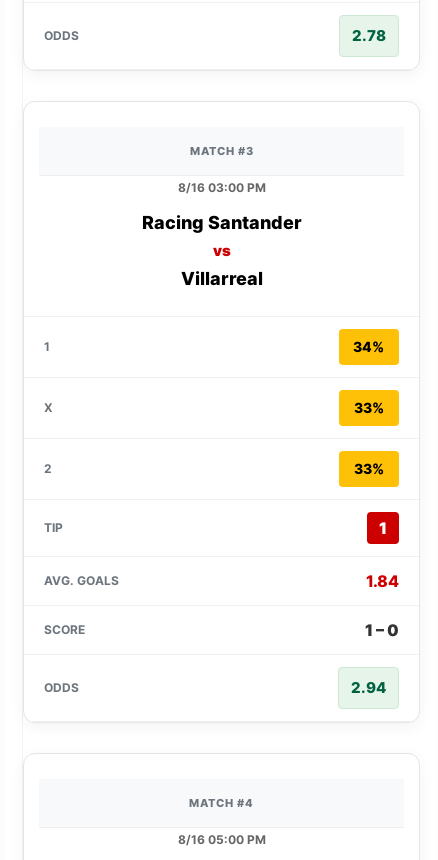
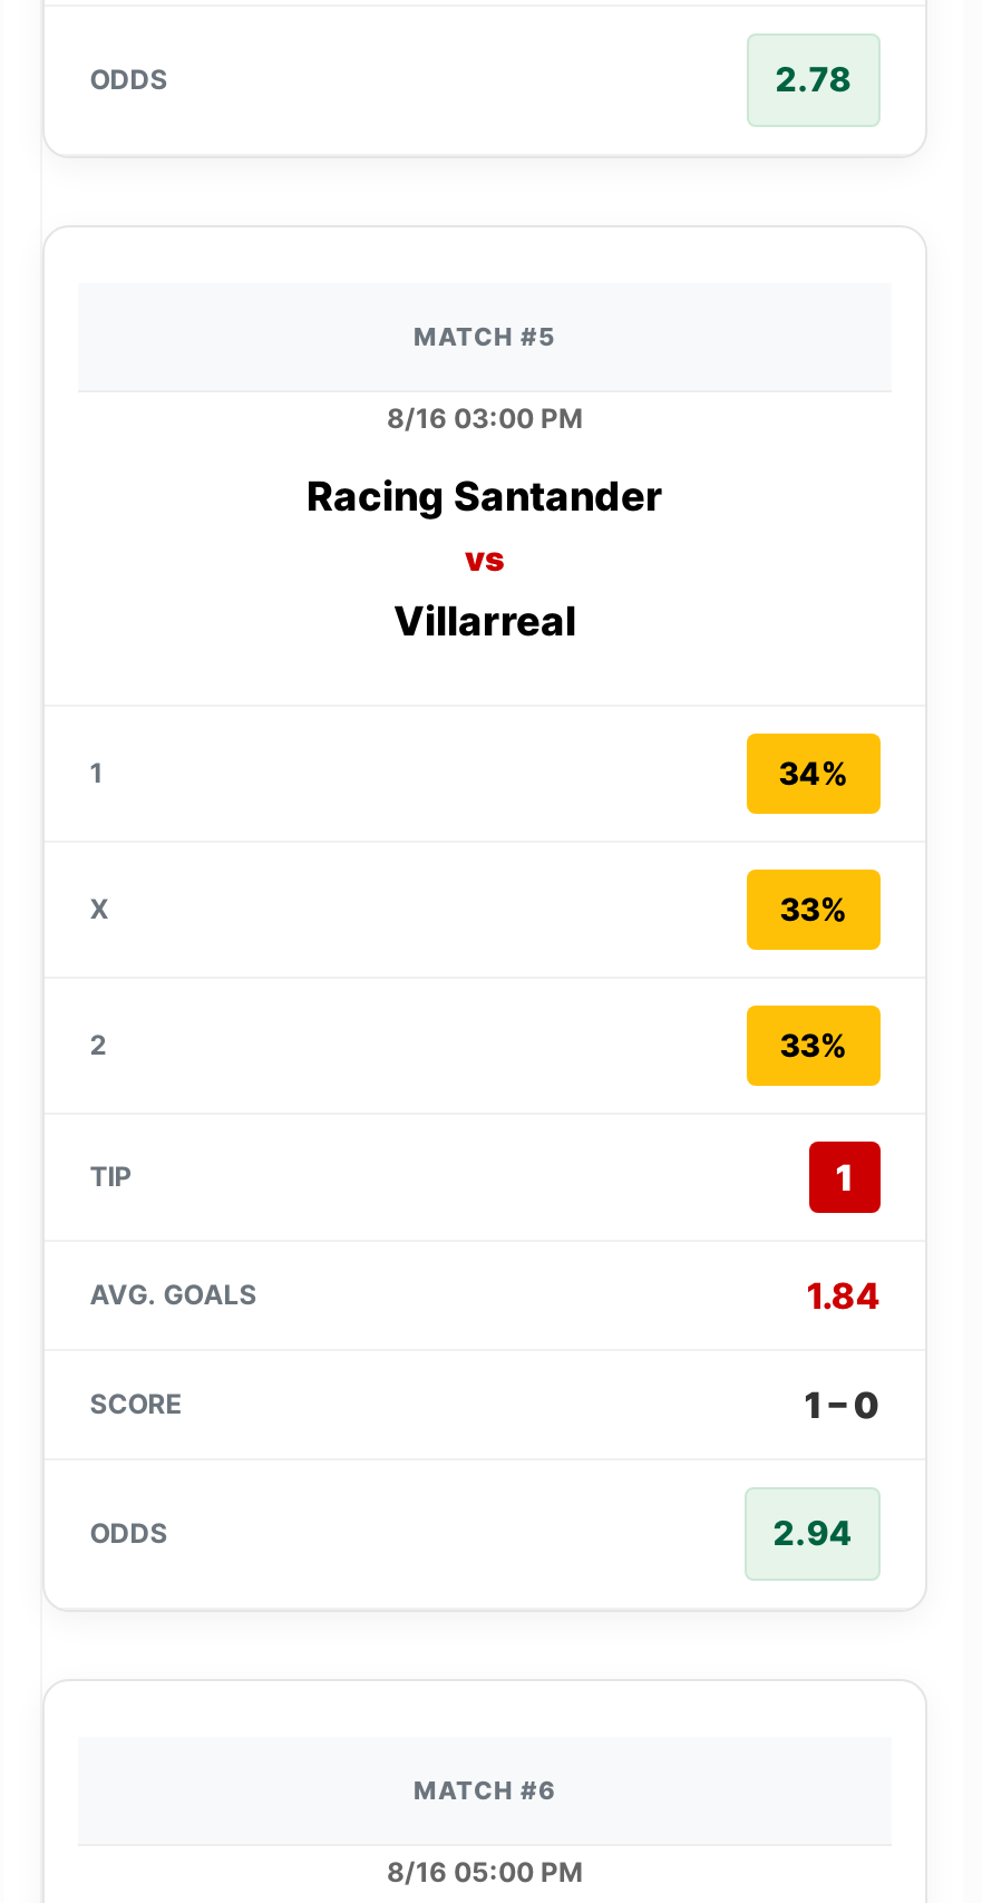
[189,144,253,158] MATCH #3 -> [414,322,556,353] MATCH #5
[189,796,254,810] MATCH #4 -> [414,1776,556,1807] MATCH #6

